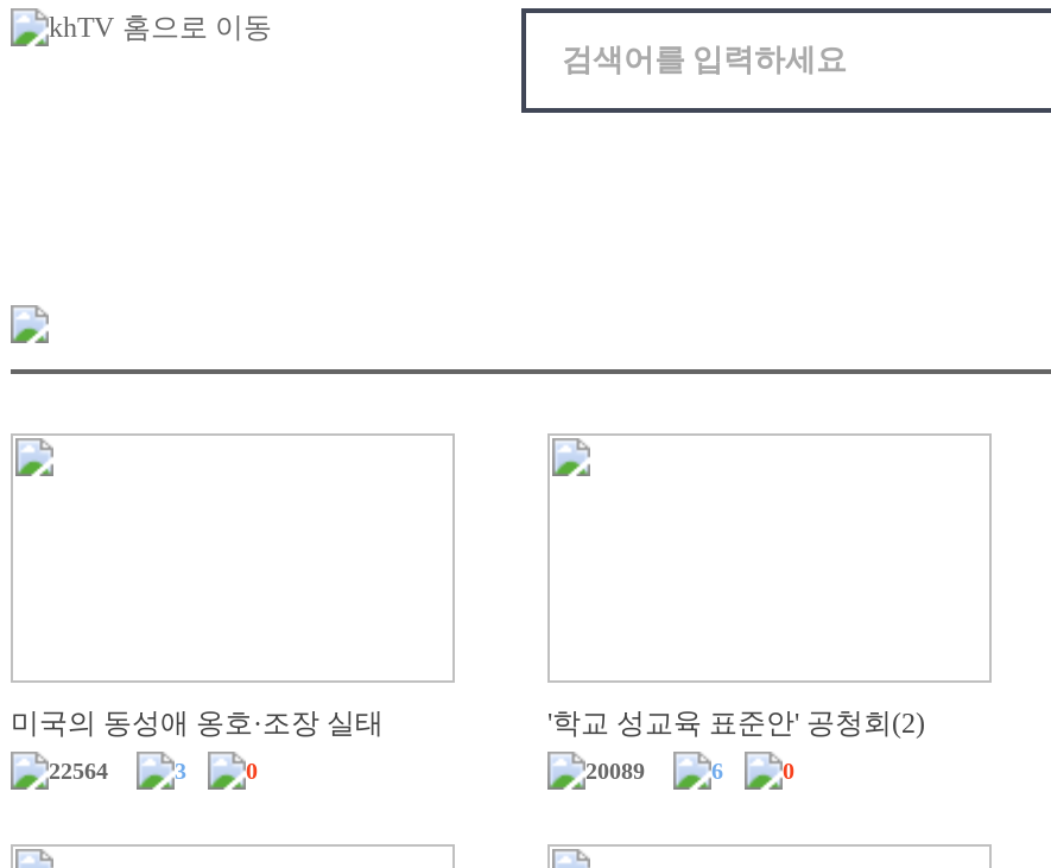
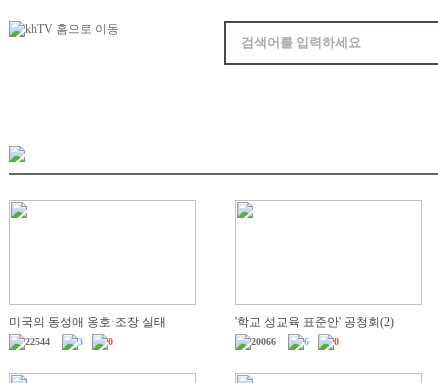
[49,757,186,783] 22564 3 -> [25,336,83,347] 22544 3
[585,757,723,783] 20089 6 -> [251,336,309,347] 20066 6

